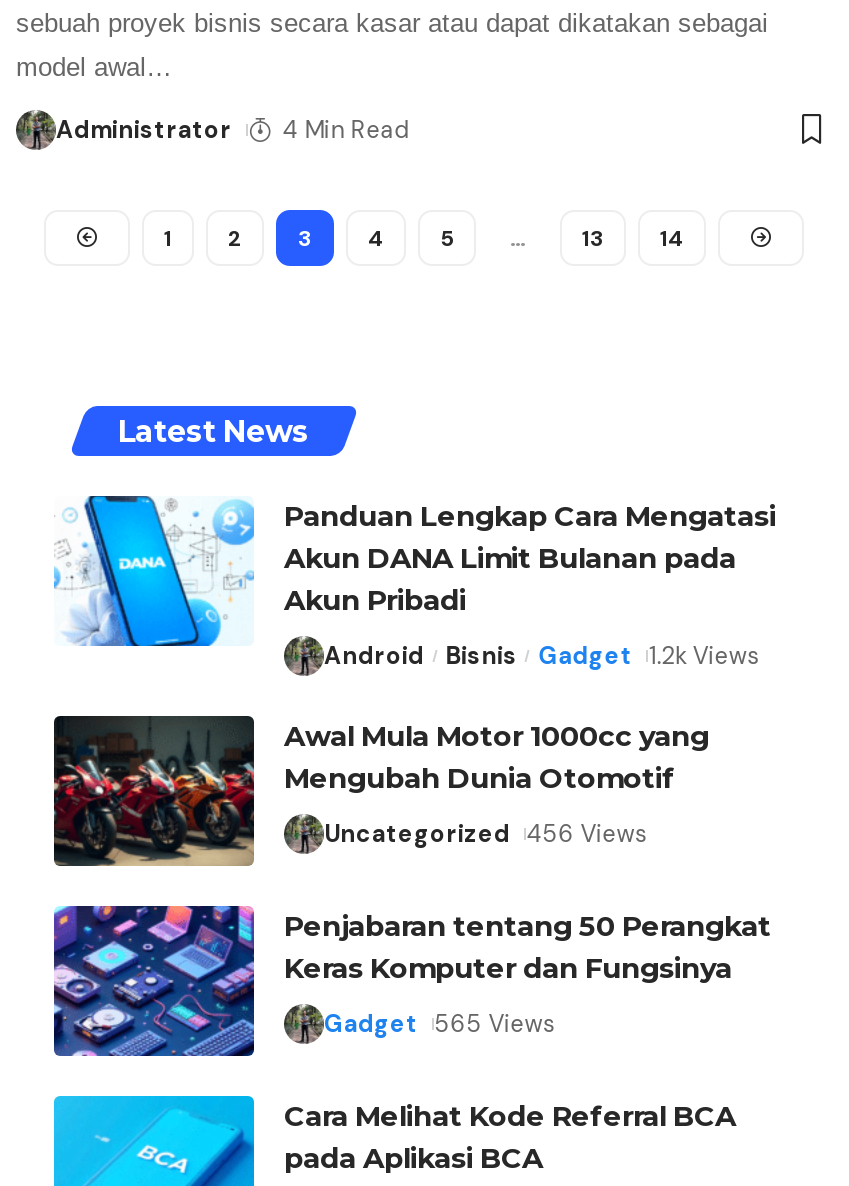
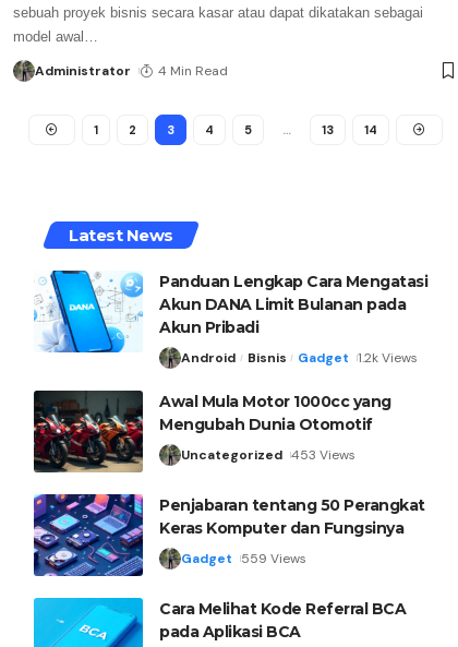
[324,818,646,850] Uncategorized 456 Views -> [181,446,356,463] Uncategorized 453 Views
[324,1008,554,1040] Gadget 565 Views -> [181,550,307,567] Gadget 559 Views

